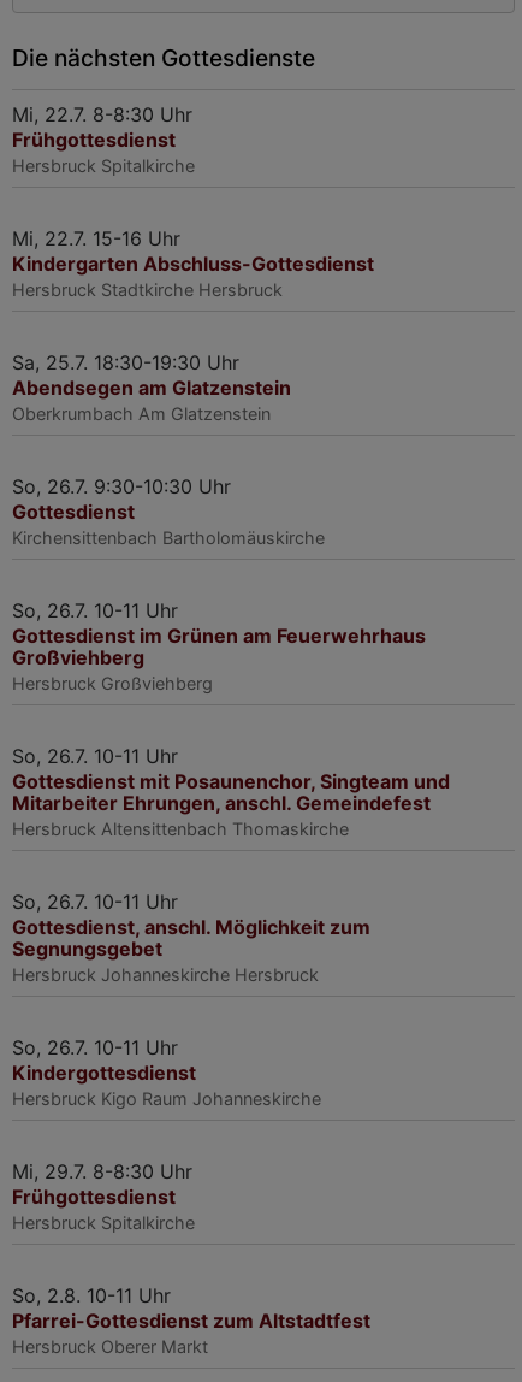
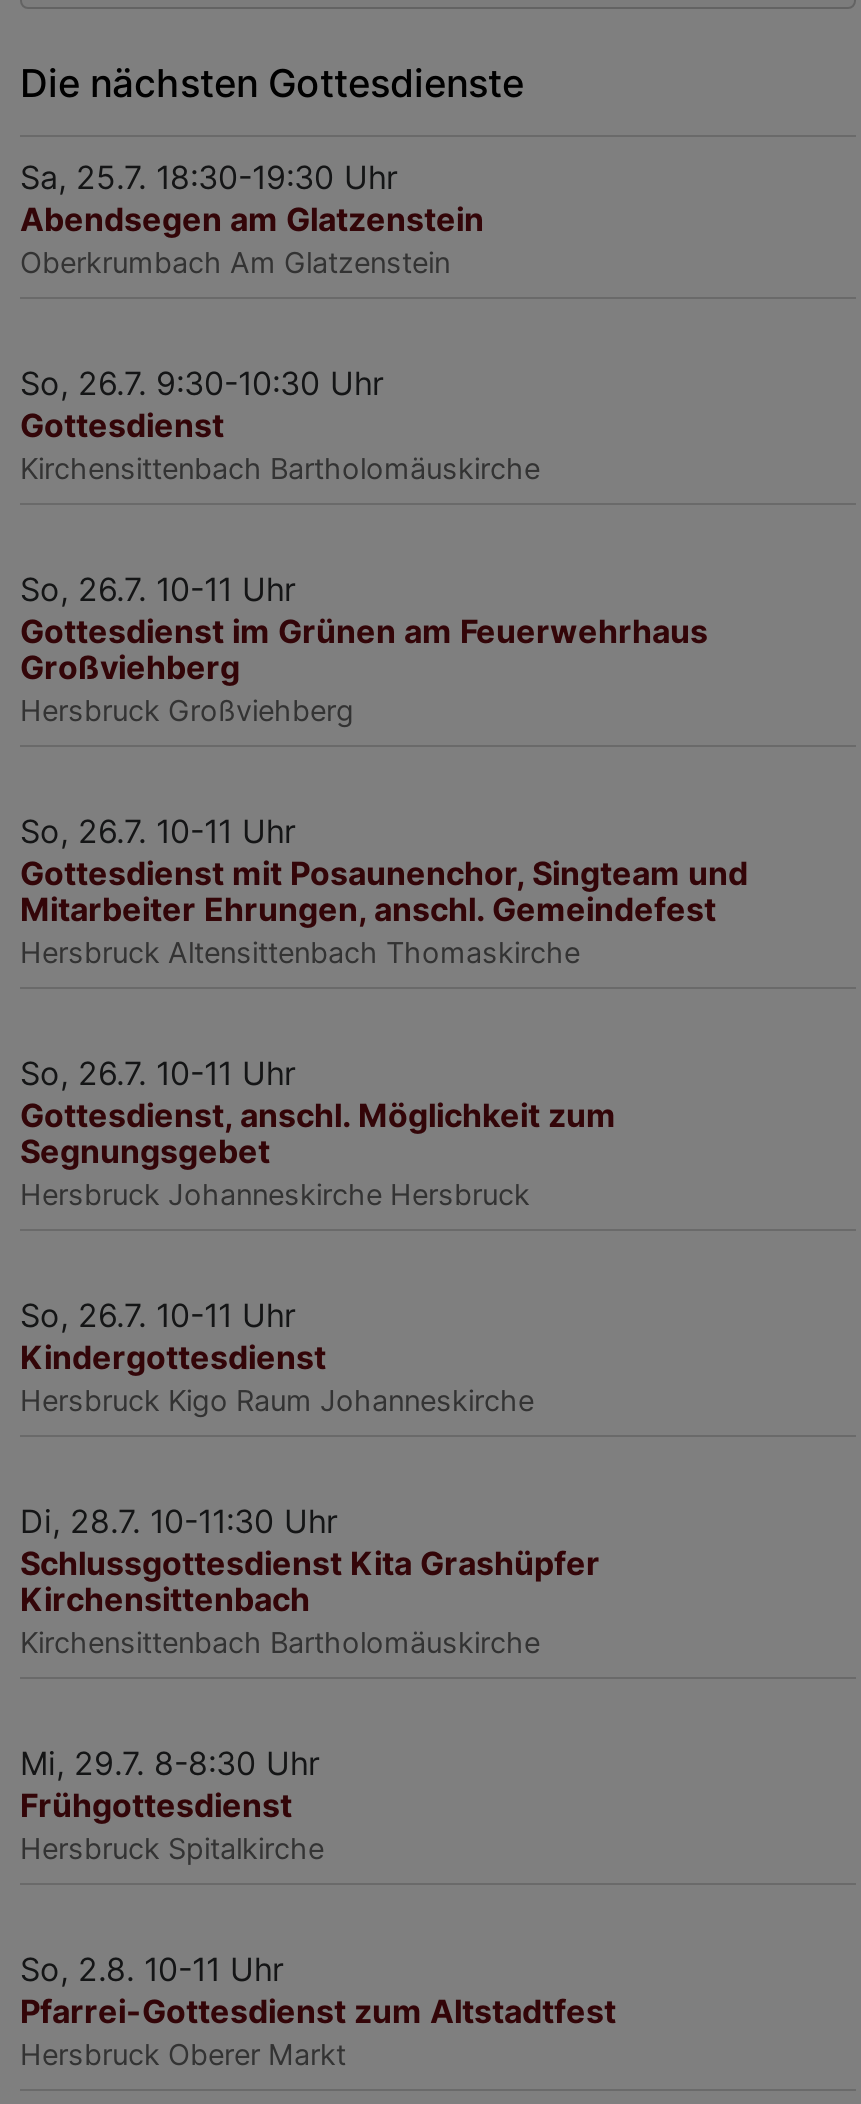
[12,102,374,299] Mi, 22.7. 8-8:30 Uhr | Frühgottesdienst | Hersbruck Spitalkirche | Mi, 22.7. 15-16 Uhr | Kindergarten Abschluss-Gottesdienst | Hersbruck Stadtkirche Hersbruck -> none
moved [12,350,450,1108] -> [20,156,748,1416]: Sa, 25.7. 18:30-19:30 Uhr | Abendsegen am Glatzenstein | Oberkrumbach Am Glatzenstein | ... | Kindergottesdienst | Hersbruck Kigo Raum Johanneskirche
none -> [20,1500,600,1658] Di, 28.7. 10-11:30 Uhr | Schlussgottesdienst Kita Grashüpfer | Kirchensittenbach | Kirchensittenbach Bartholomäuskirche

